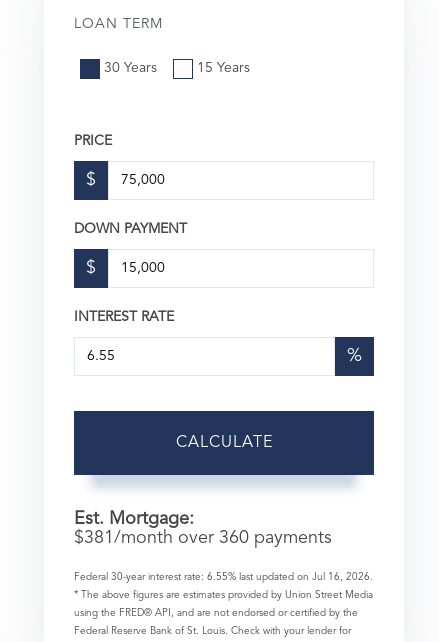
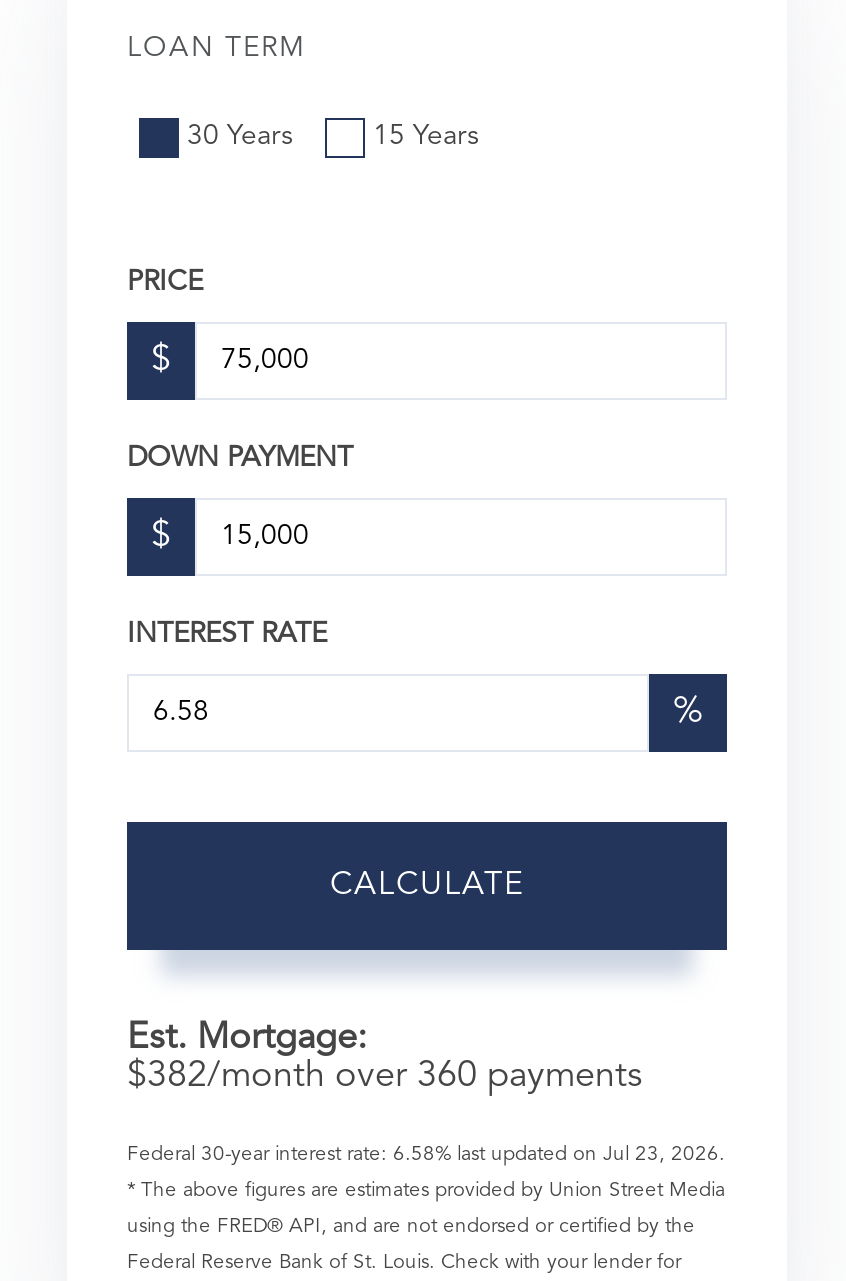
[74,529,332,547] $381/month over 360 payments -> [127,1058,643,1094] $382/month over 360 payments
[74,572,373,582] Federal 30-year interest rate: 6.55% last updated on Jul 16, 2026. -> [127,1144,725,1164] Federal 30-year interest rate: 6.58% last updated on Jul 23, 2026.

